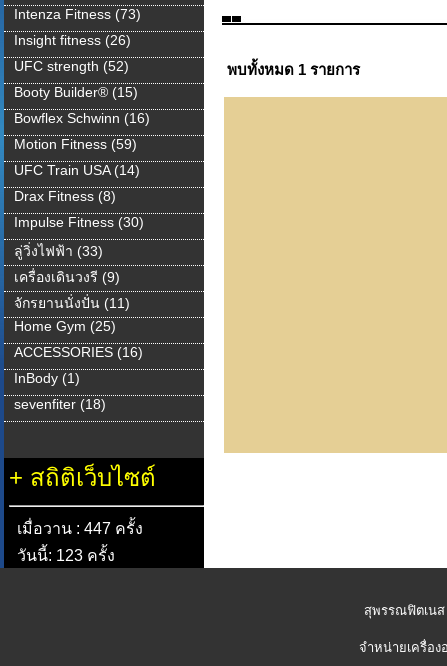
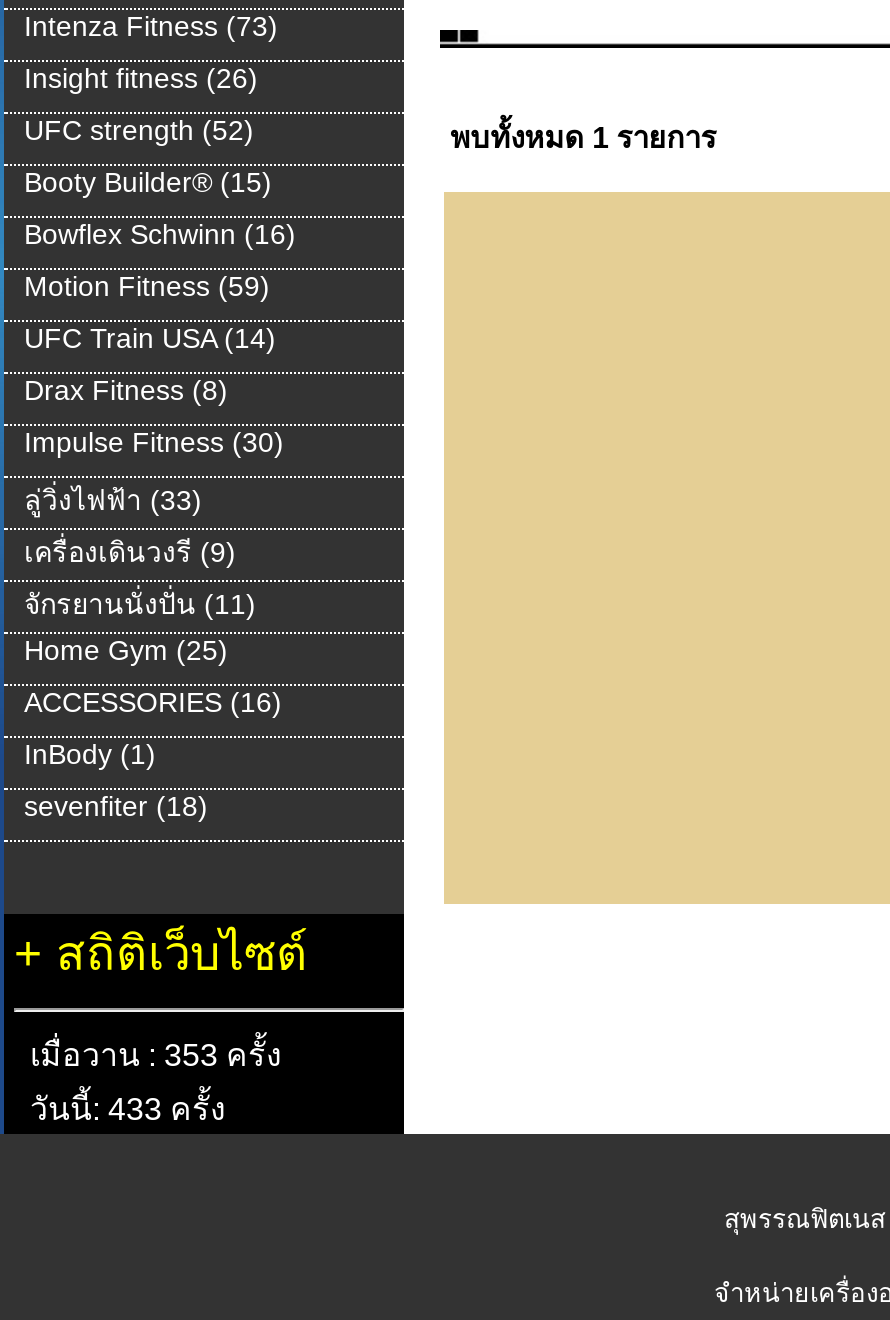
[9,520,143,537] เมื่อวาน : 447 ครั้ง -> [14,1038,282,1072] เมื่อวาน : 353 ครั้ง
[9,547,115,564] วันนี้: 123 ครั้ง -> [14,1092,226,1126] วันนี้: 433 ครั้ง

